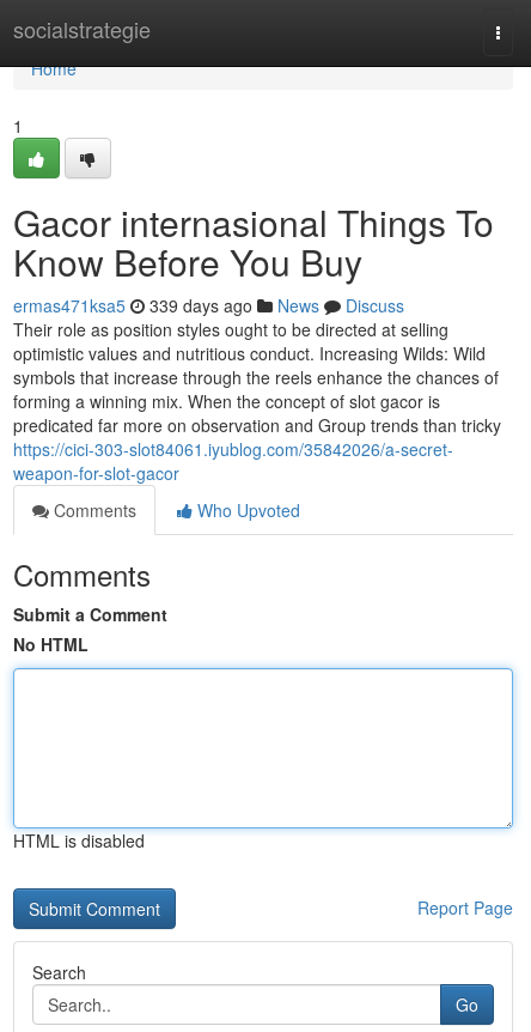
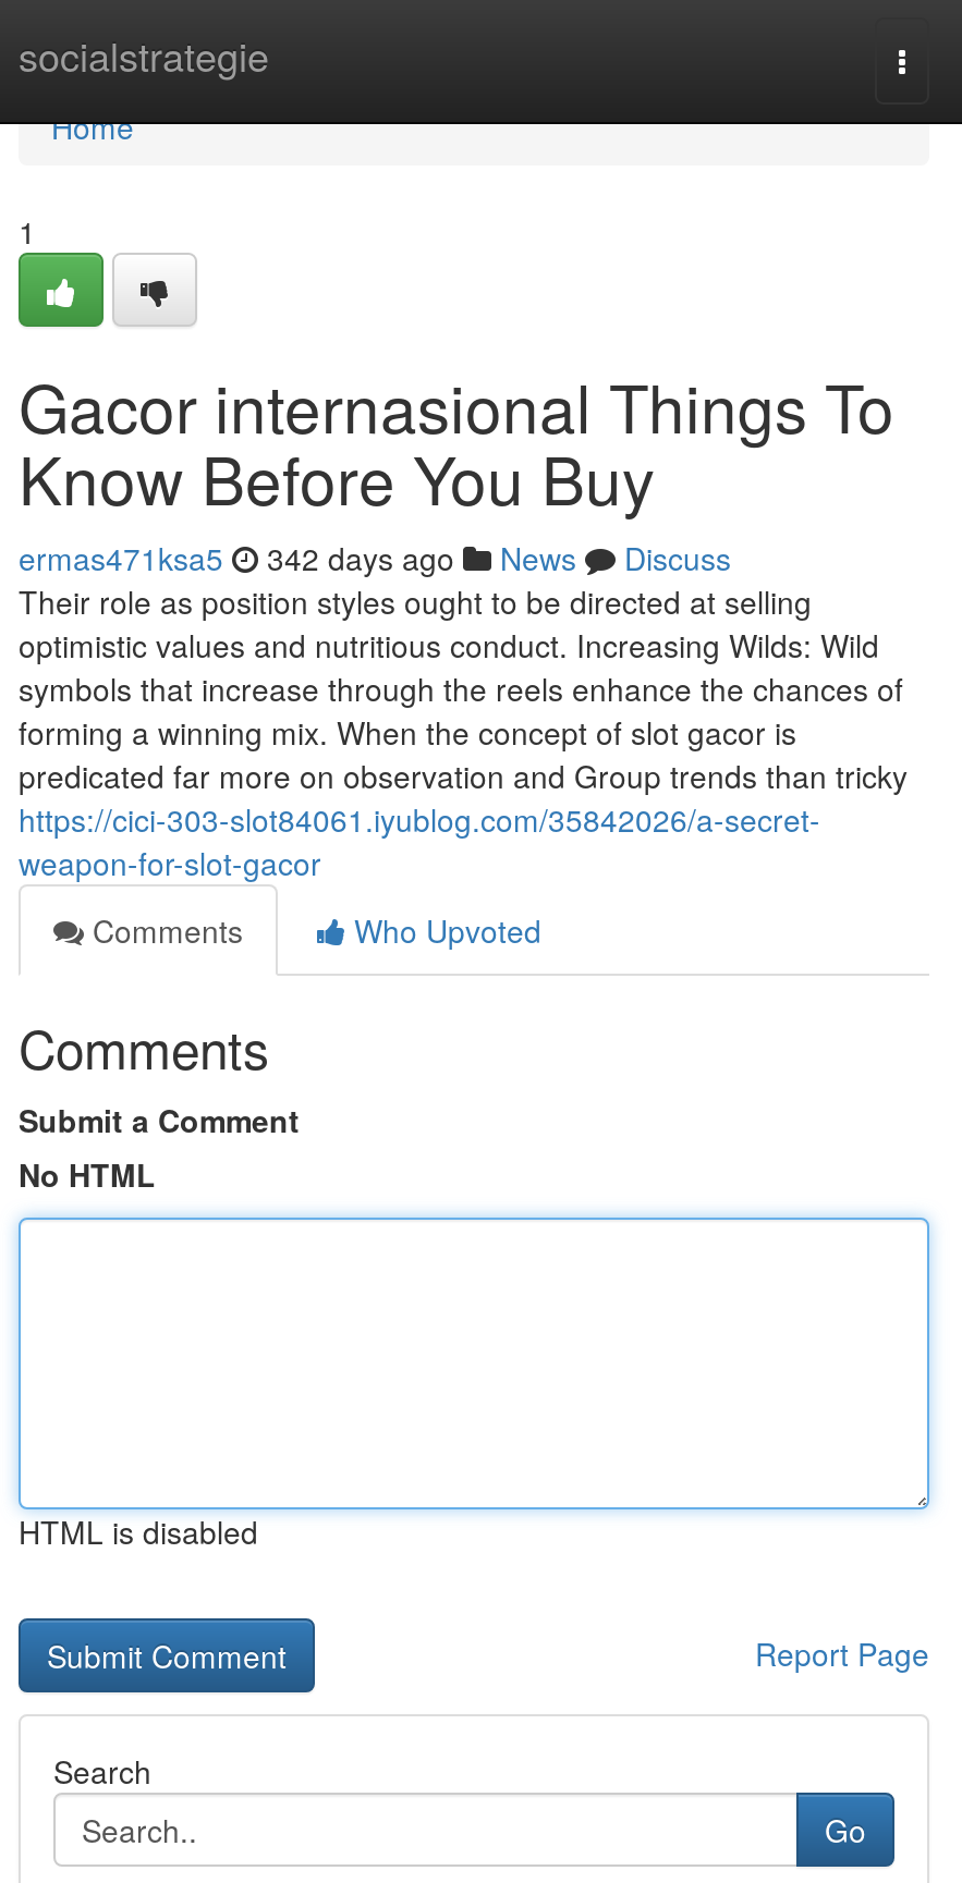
[13,293,404,317] ermas471ksa5 339 days ago News Discuss -> [19,536,731,579] ermas471ksa5 342 days ago News Discuss

